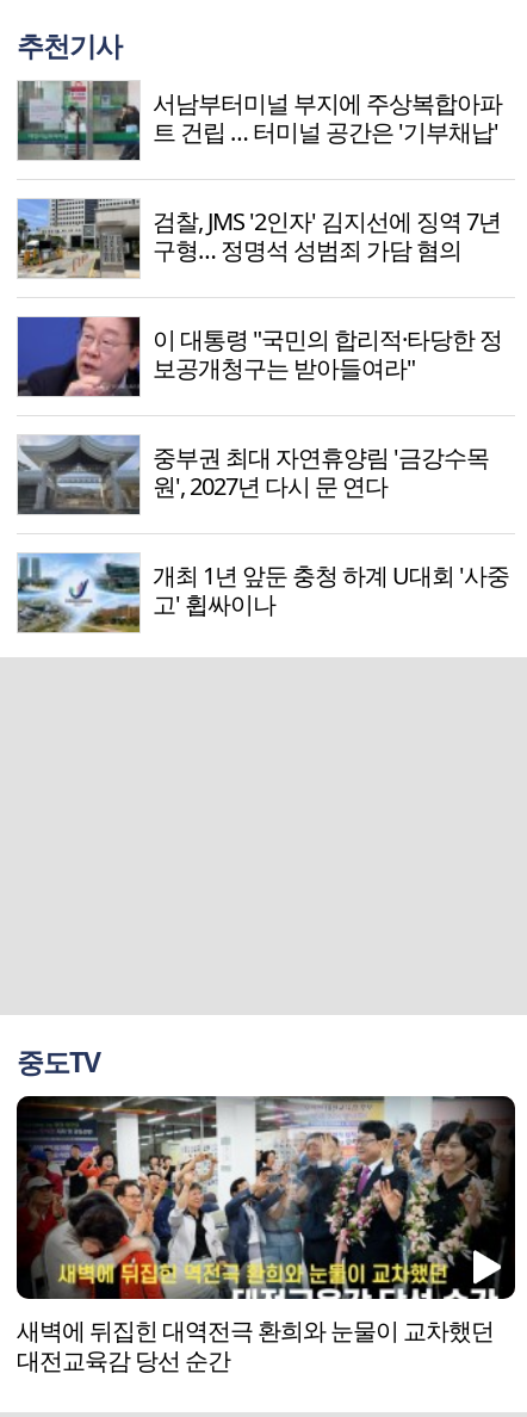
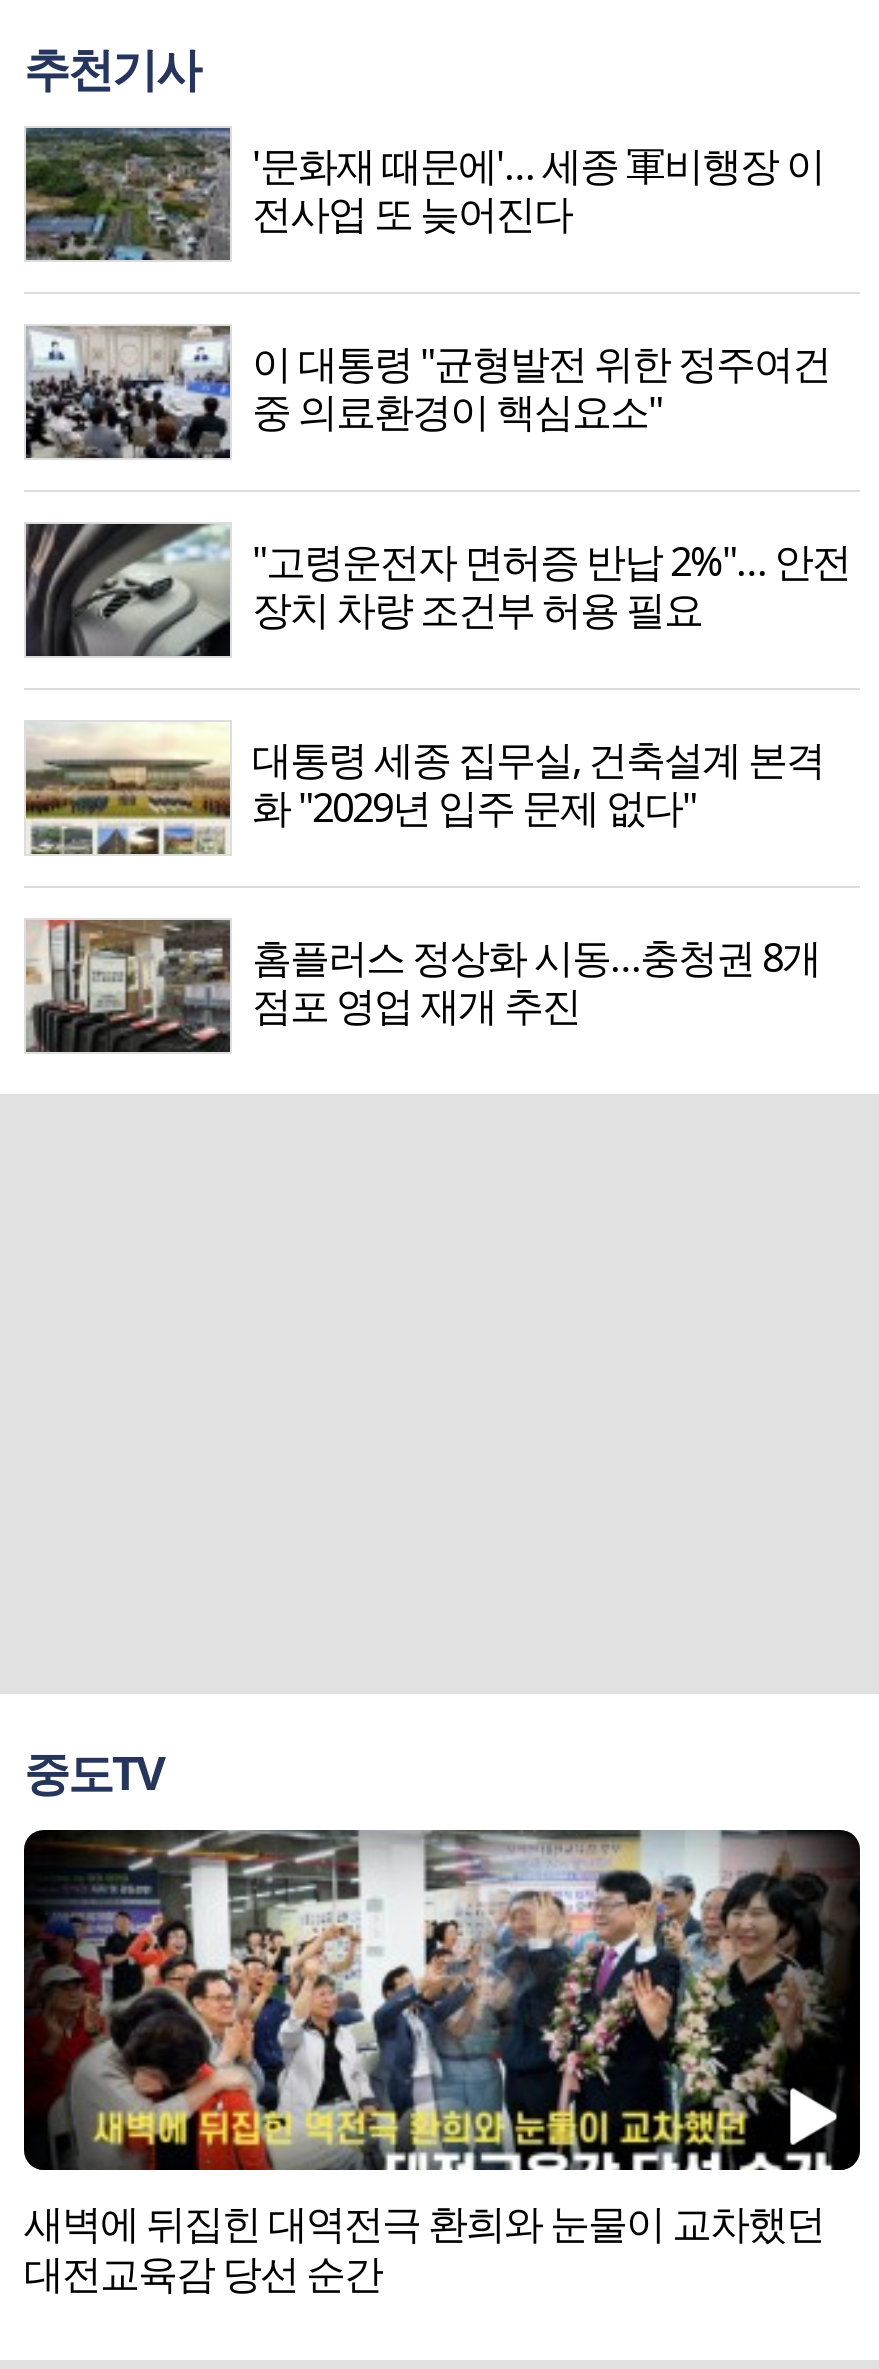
[18,81,502,161] [image] | 서남부터미널 부지에 주상복합아파 | 트 건립 … 터미널 공간은 '기부채납' -> [26,126,824,262] [image] | '문화재 때문에'… 세종 軍비행장 이 | 전사업 또 늦어진다
[18,199,501,279] [image] | 검찰, JMS '2인자' 김지선에 징역 7년 | 구형… 정명석 성범죄 가담 혐의 -> [24,326,830,460] [image] | 이 대통령 "균형발전 위한 정주여건 | 중 의료환경이 핵심요소"
[17,316,502,397] [image] | 이 대통령 "국민의 합리적·타당한 정 | 보공개청구는 받아들여라" -> [24,522,850,658] [image] | "고령운전자 면허증 반납 2%"… 안전 | 장치 차량 조건부 허용 필요
[17,434,489,514] [image] | 중부권 최대 자연휴양림 '금강수목 | 원', 2027년 다시 문 연다 -> [24,722,824,854] [image] | 대통령 세종 집무실, 건축설계 본격 | 화 "2029년 입주 문제 없다"
[18,552,509,633] [image] | 개최 1년 앞둔 충청 하계 U대회 '사중 | 고' 휩싸이나 -> [24,918,820,1054] [image] | 홈플러스 정상화 시동…충청권 8개 | 점포 영업 재개 추진

